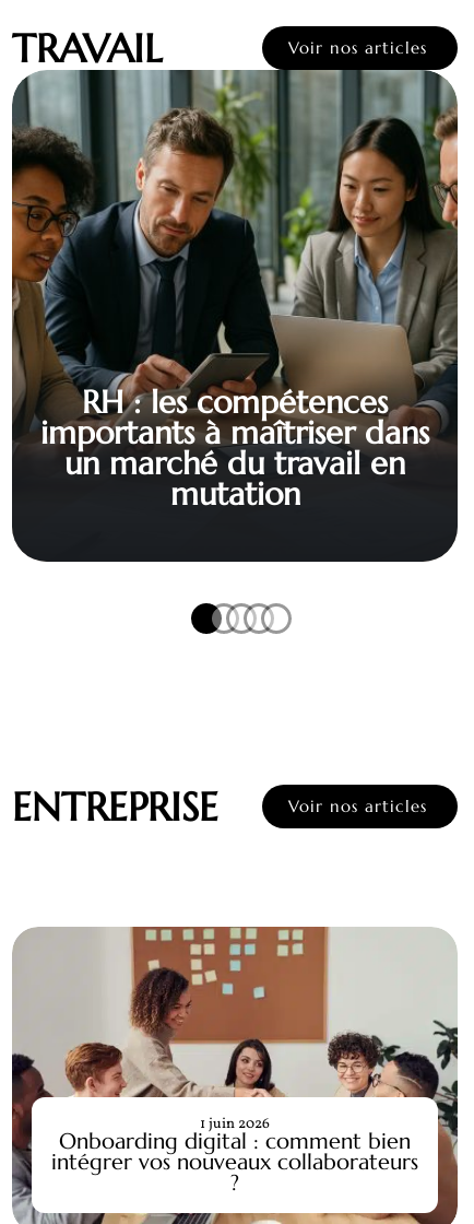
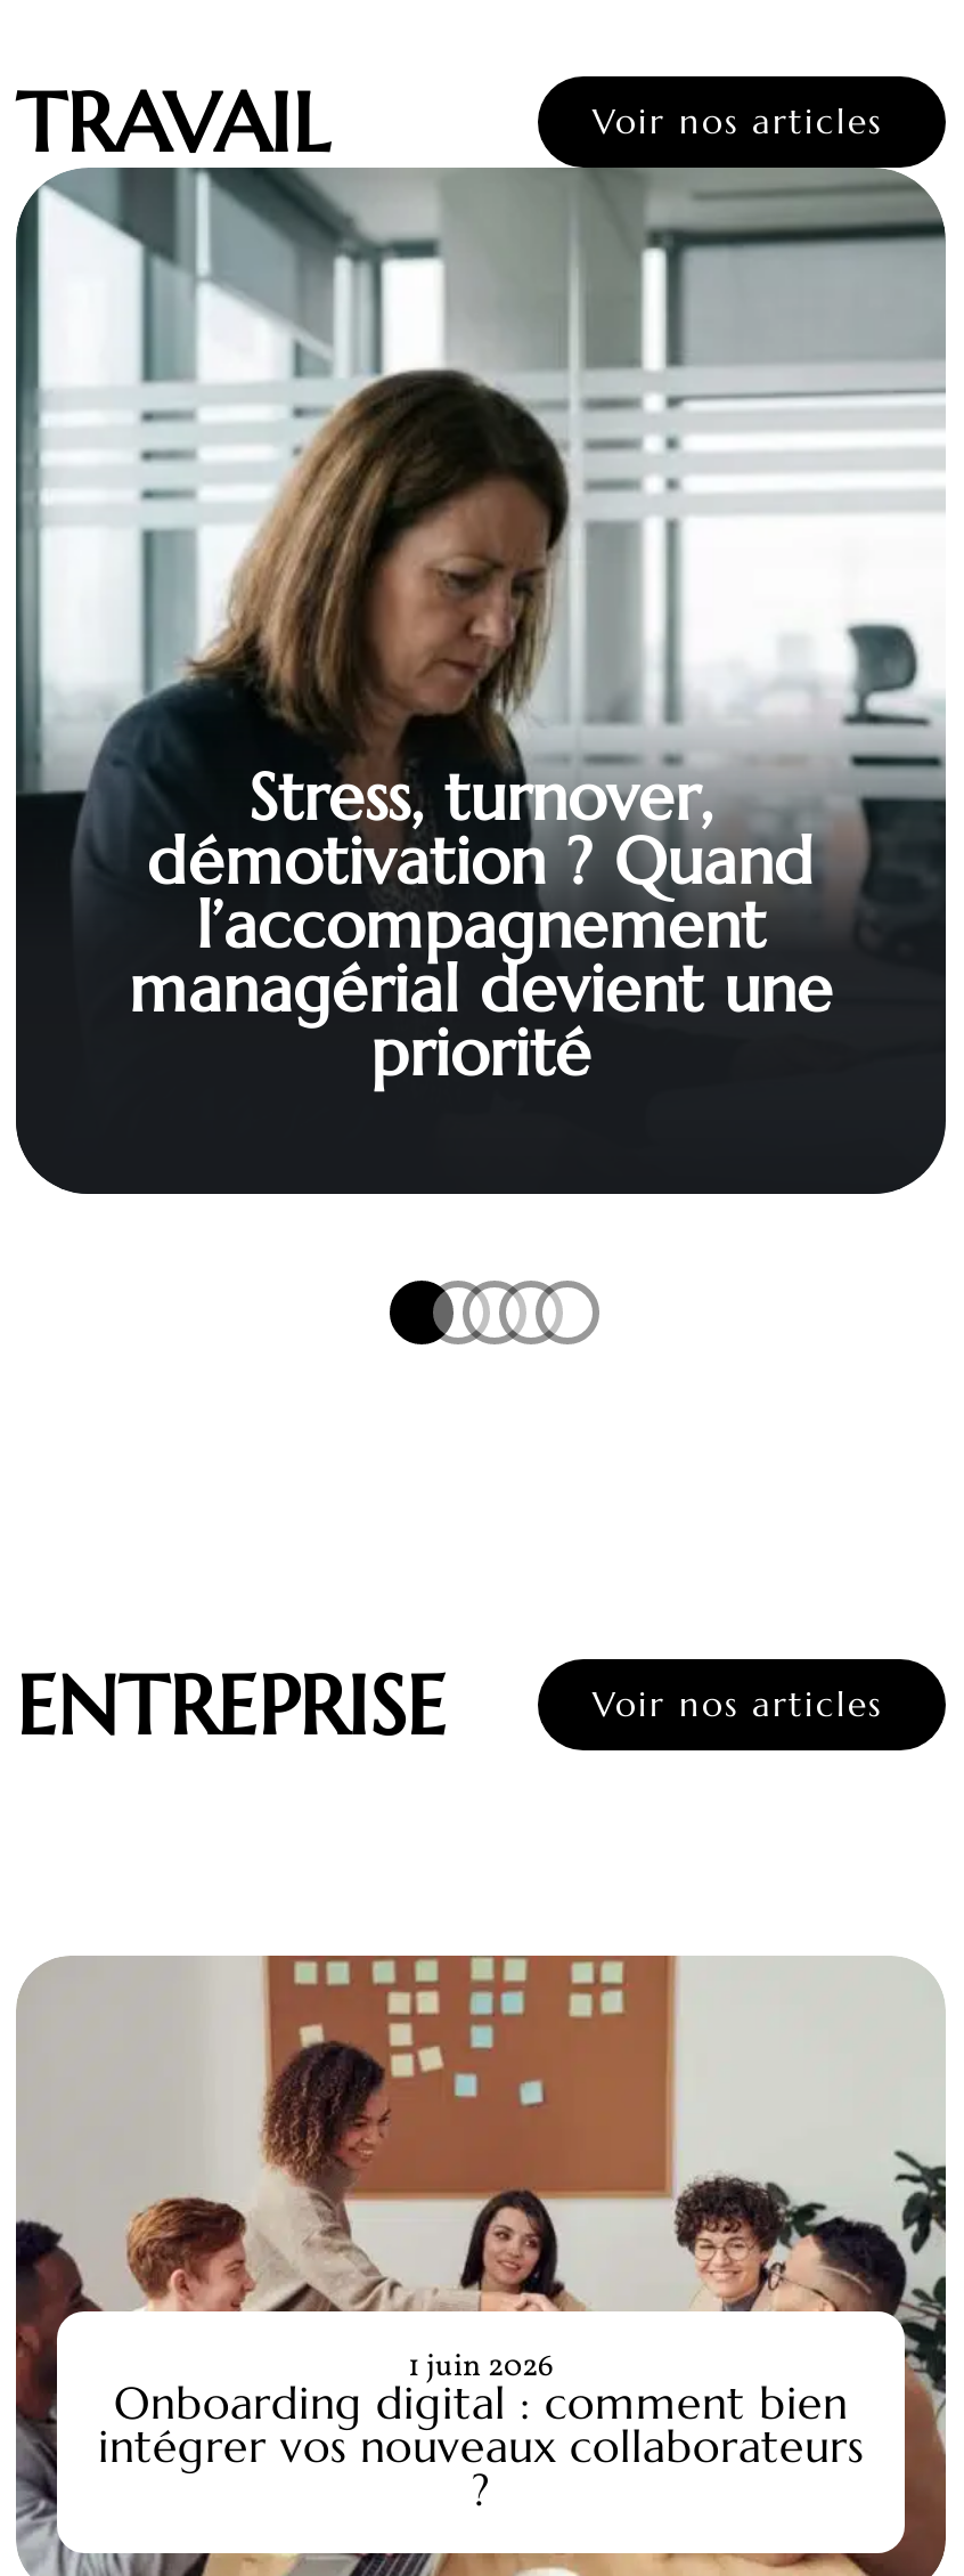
[11,70,459,514] [image] | RH : les compétences | importants à maîtriser dans | un marché du travail en | mutation -> [14,168,946,1094] [image] | Stress, turnover, | démotivation ? Quand | l’accompagnement | managérial devient une | priorité

